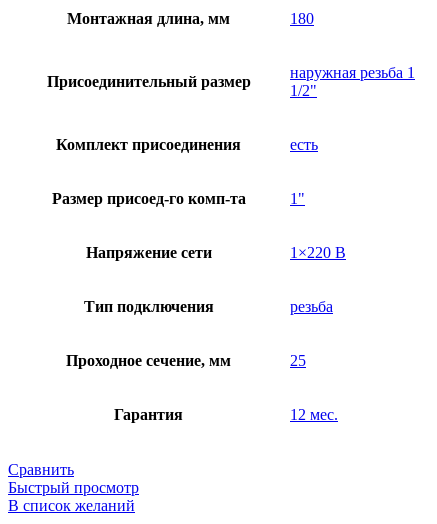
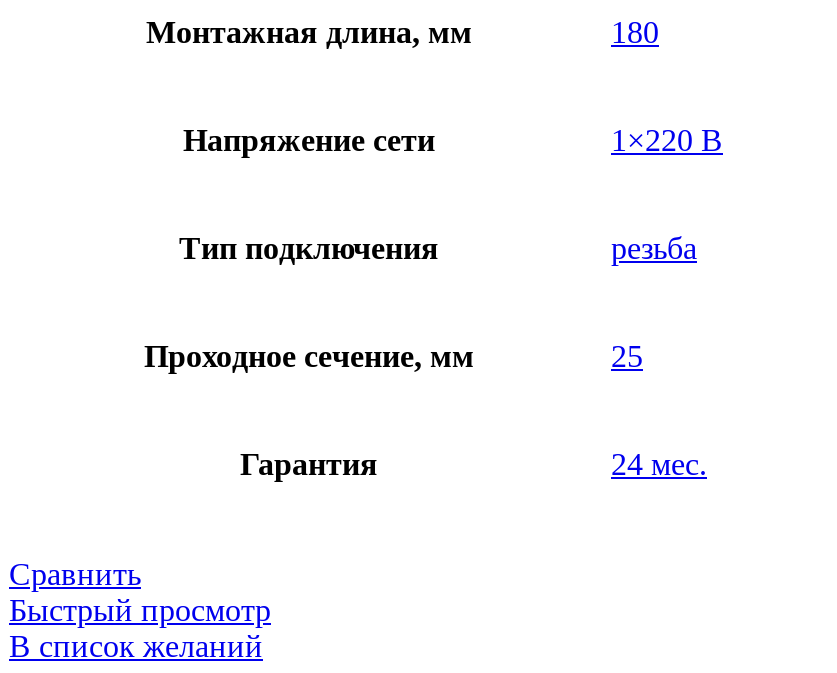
[51,64,415,207] наружная резьба 1 | 1/2" | Комплект присоединения | есть | Размер присоед-го комп-та | 1" -> none
[46,73,250,90] Присоединительный размер -> none
[290,406,338,423] 12 мес. -> [611,447,707,481] 24 мес.

